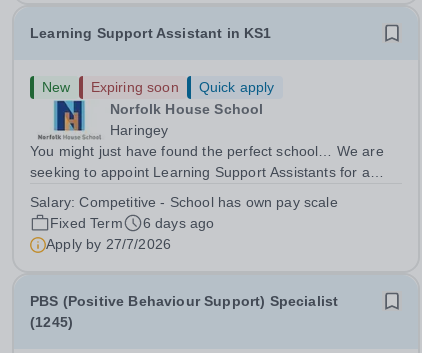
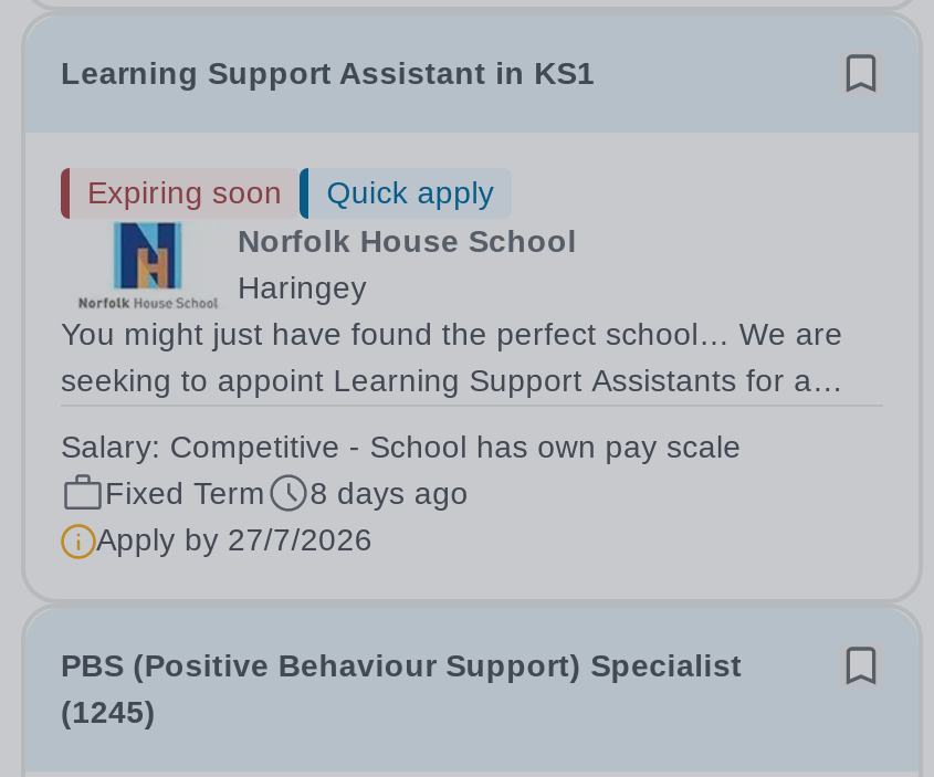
[42,79,70,95] New -> none
[50,215,214,231] Fixed Term 6 days ago -> [105,475,468,511] Fixed Term 8 days ago

